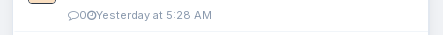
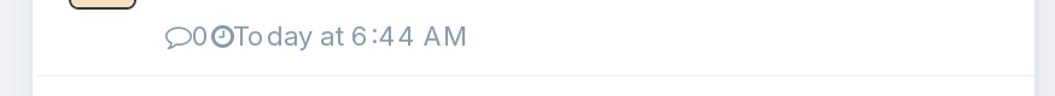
[96,8,212,22] Yesterday at 5:28 AM -> [233,19,467,53] Today at 6:44 AM

